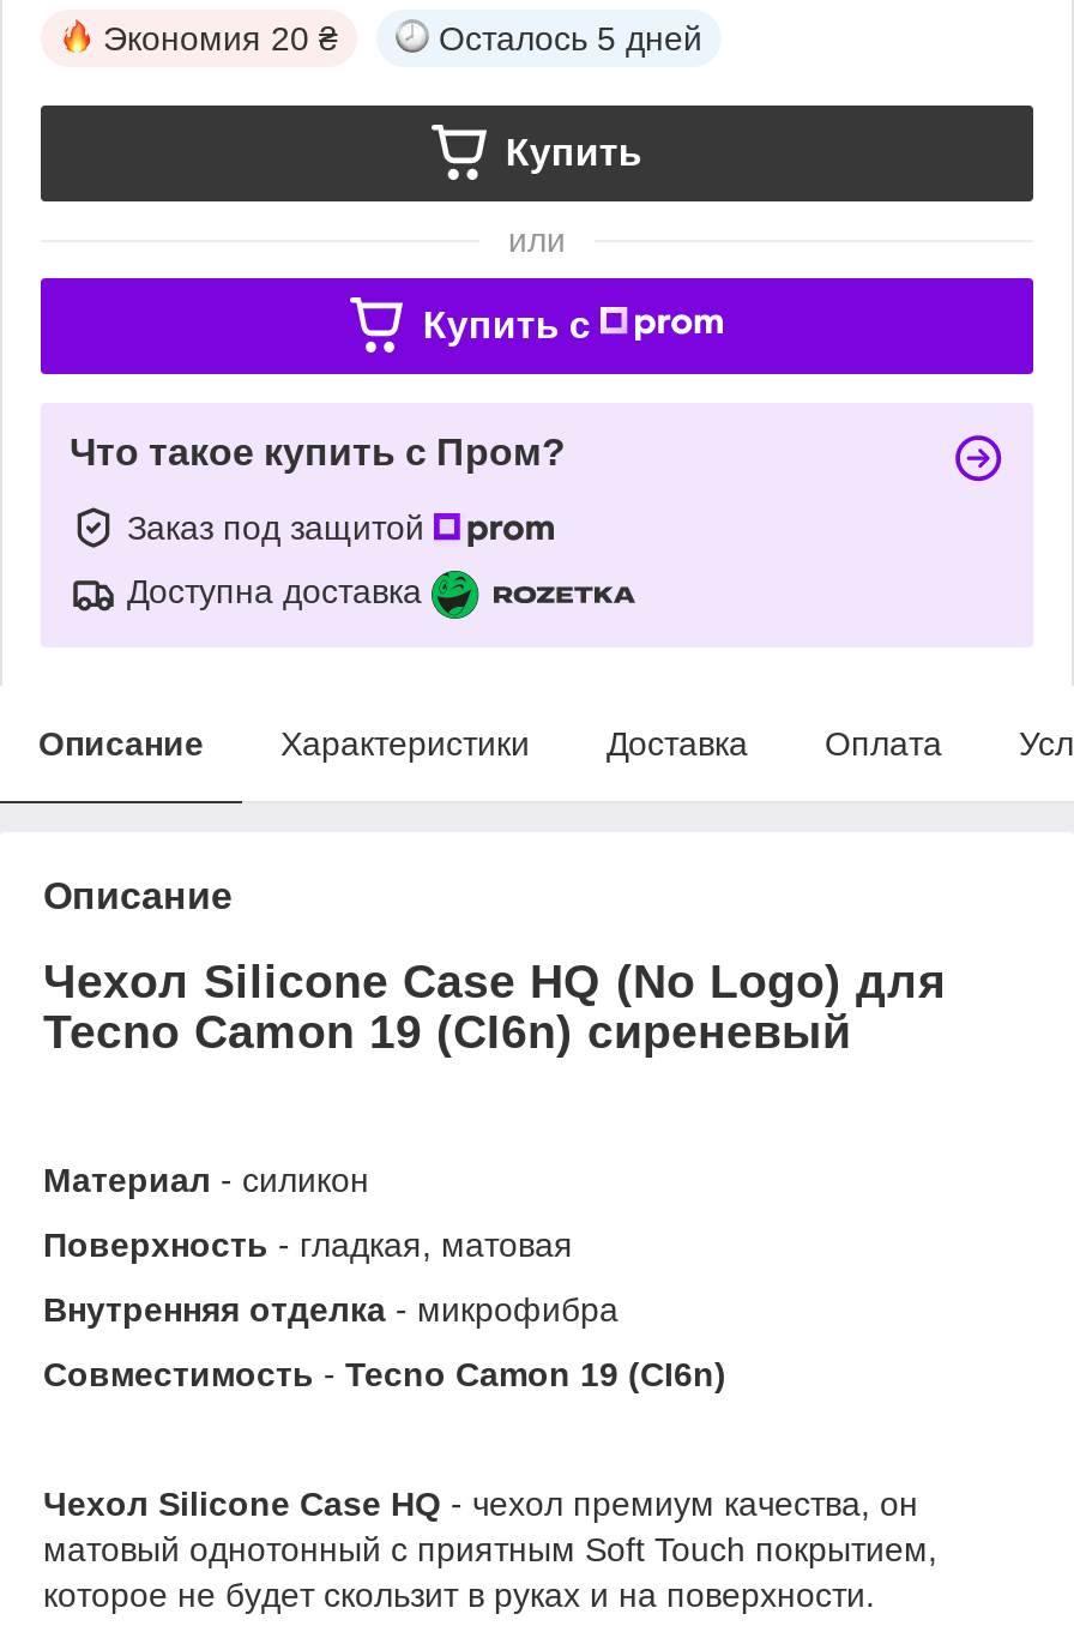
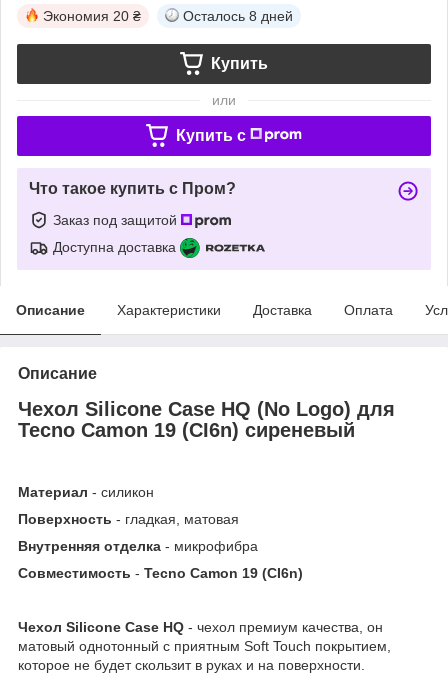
[439,19,702,57] Осталось 5 дней -> [183,8,293,24] Осталось 8 дней

